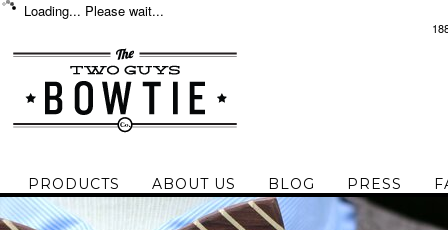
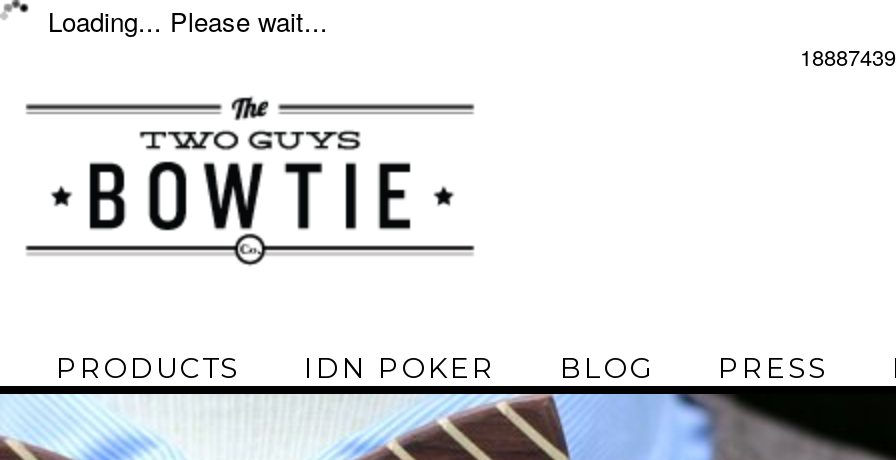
[152,175,236,193] ABOUT US -> [304,350,496,386] IDN POKER

